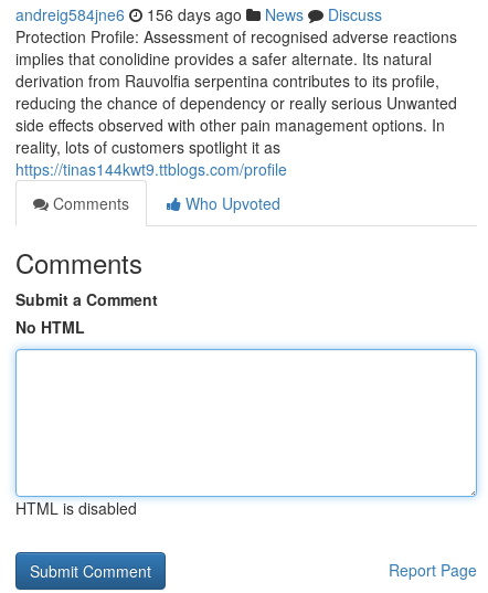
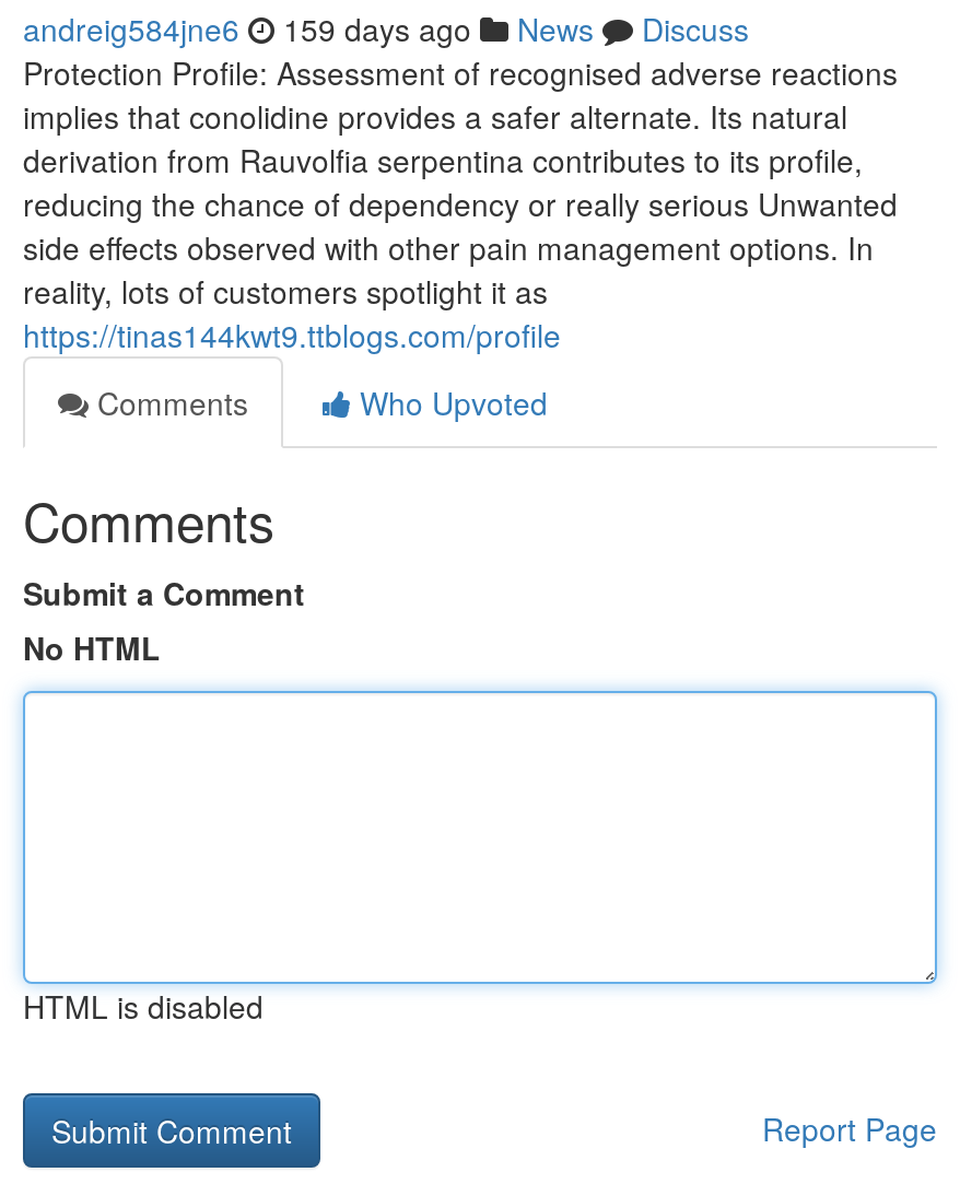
[15,3,382,25] andreig584jne6 156 days ago News Discuss -> [23,7,749,50] andreig584jne6 159 days ago News Discuss

